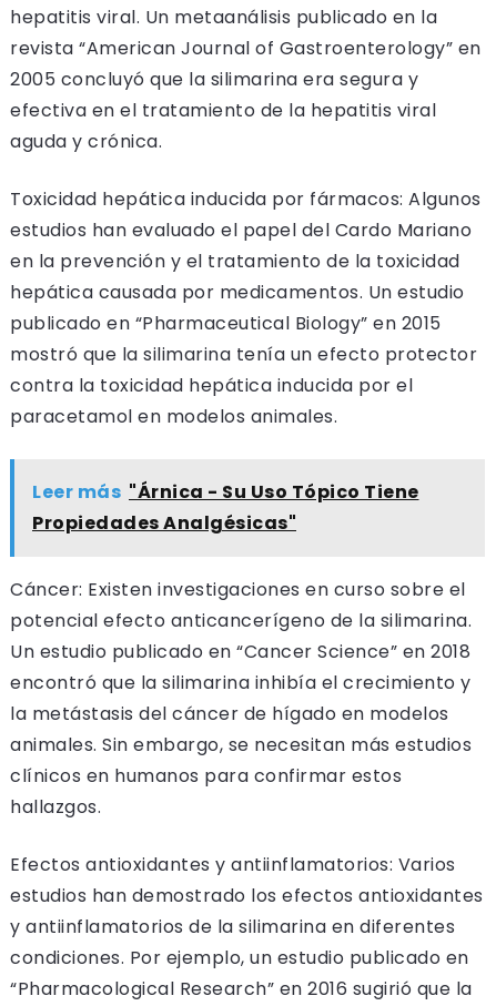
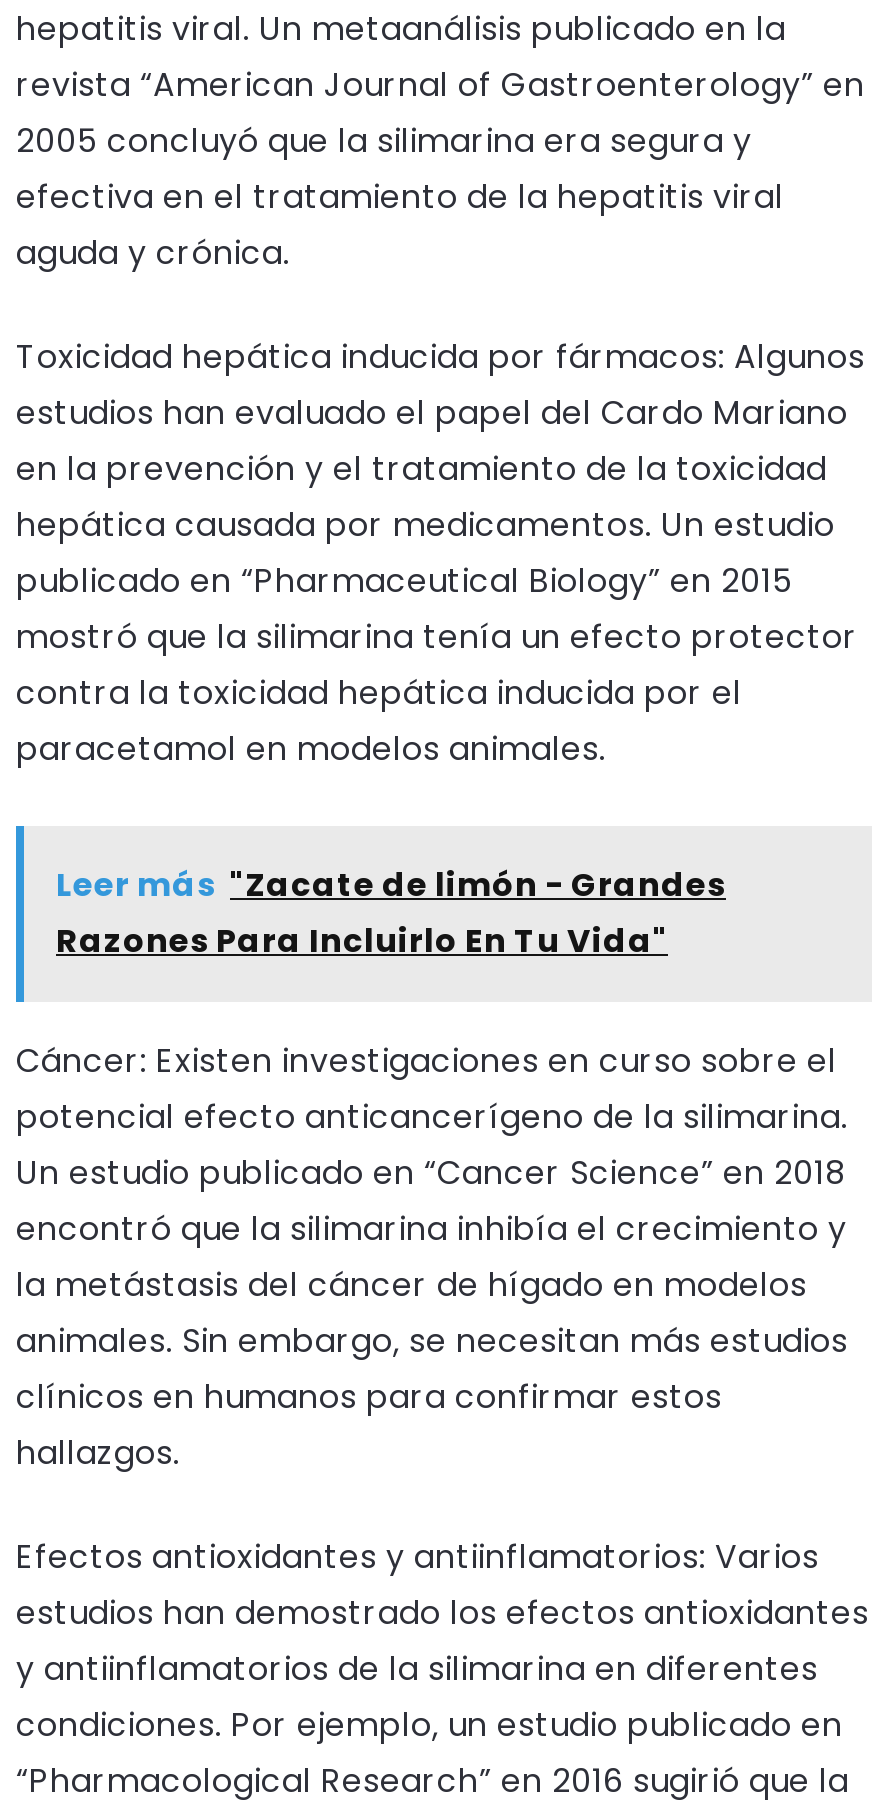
[32,479,419,535] Leer más "Árnica - Su Uso Tópico Tiene | Propiedades Analgésicas" -> [56,863,726,965] Leer más "Zacate de limón - Grandes | Razones Para Incluirlo En Tu Vida"

